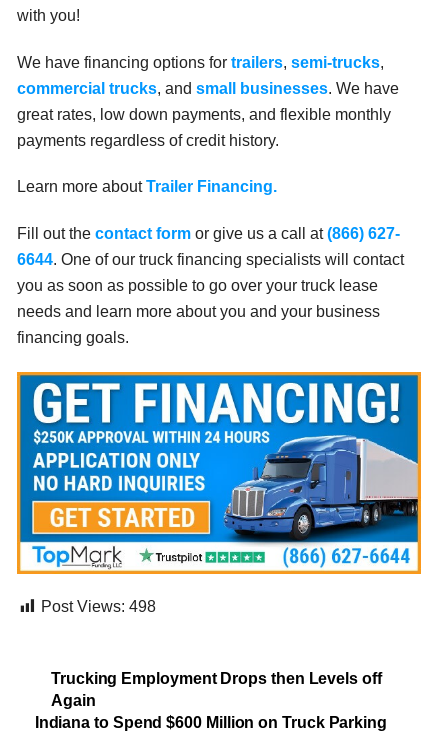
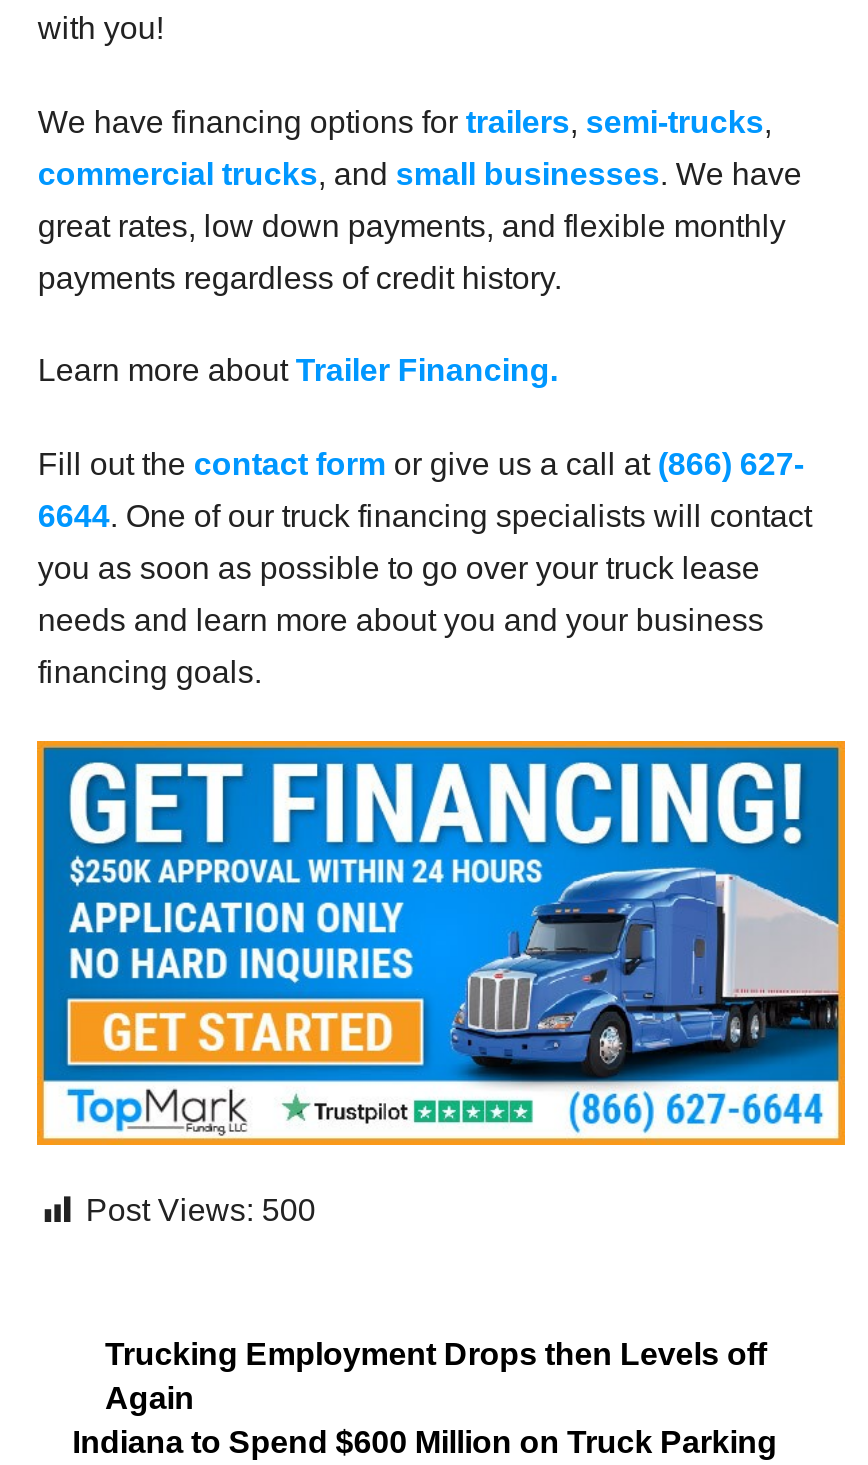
[41,598,156,615] Post Views: 498 -> [86,1194,316,1228] Post Views: 500

